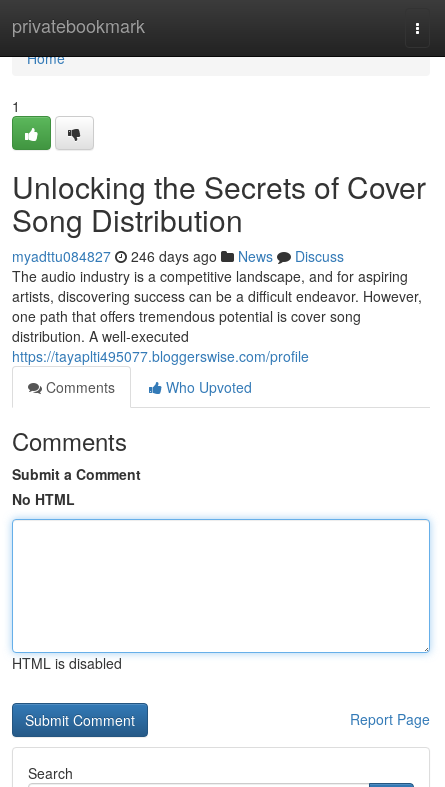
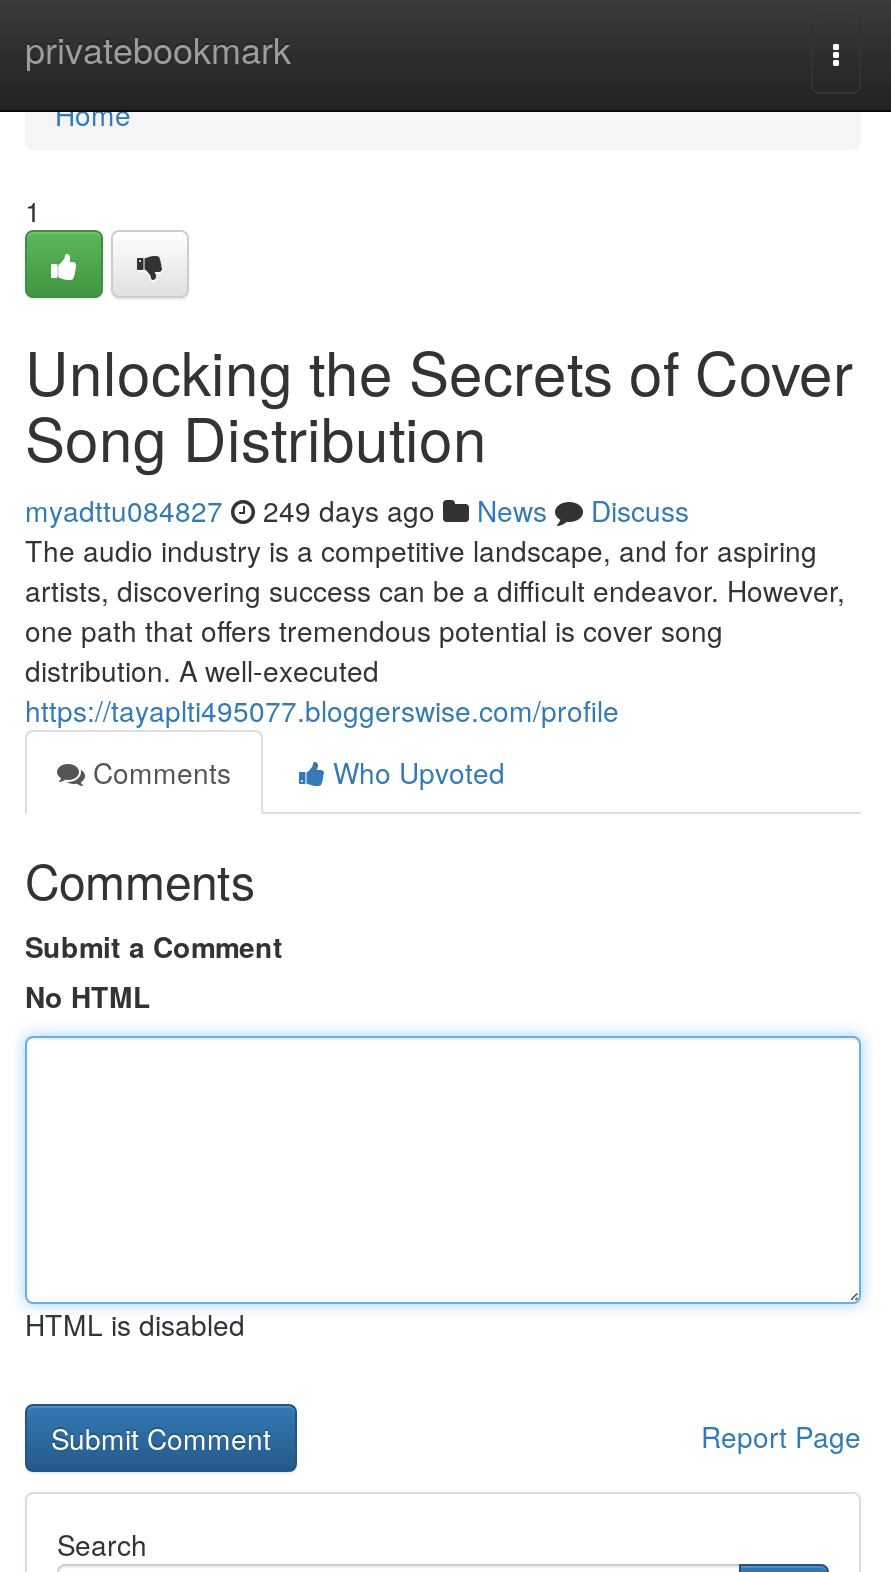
[12,246,344,266] myadttu084827 246 days ago News Discuss -> [25,490,689,530] myadttu084827 249 days ago News Discuss

